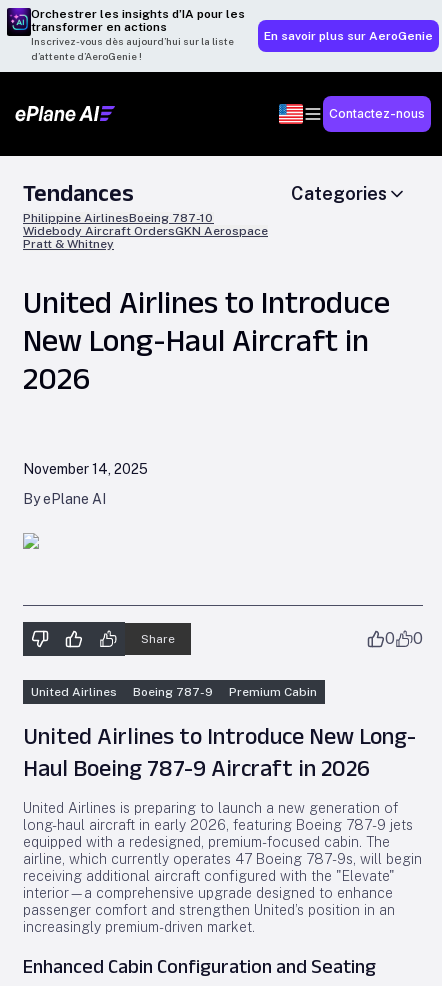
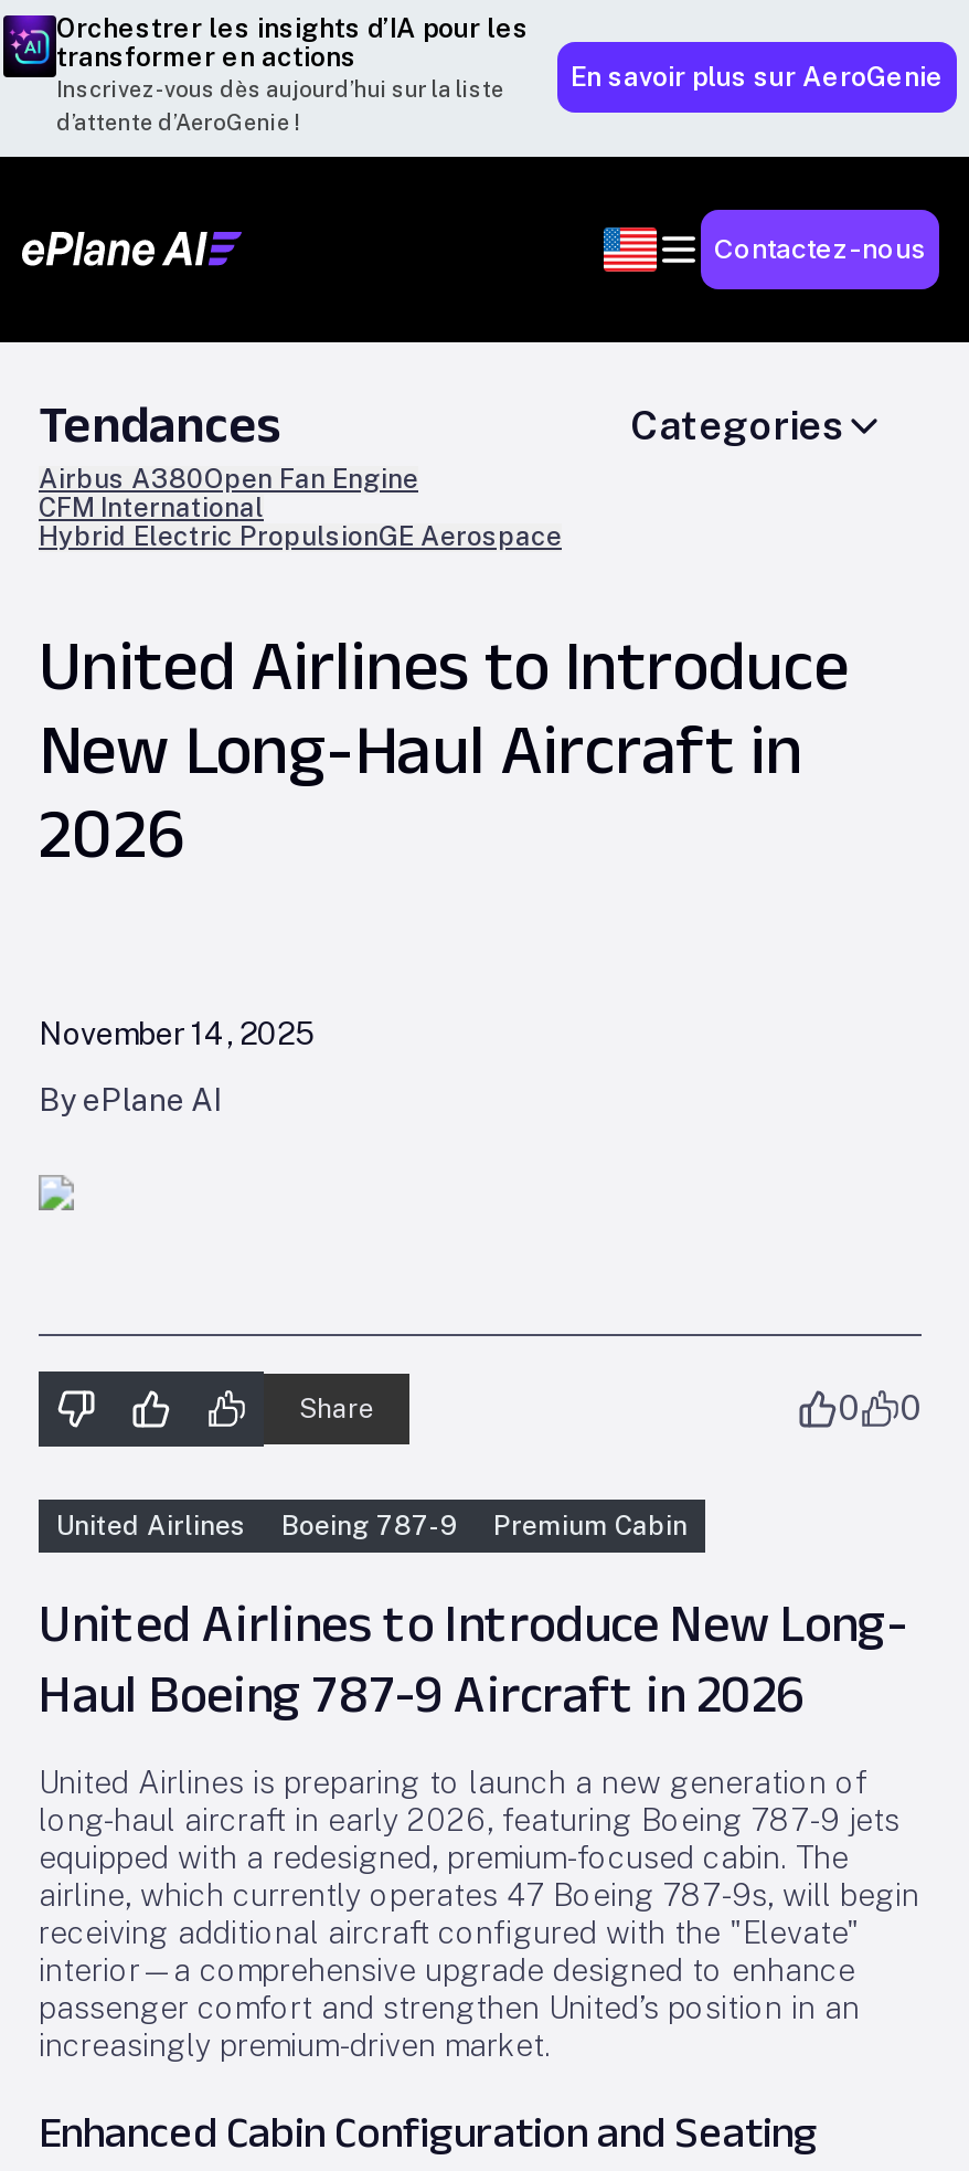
[23,211,268,251] Philippine AirlinesBoeing 787-10 | Widebody Aircraft OrdersGKN Aerospace | Pratt & Whitney -> [39,464,562,552] Airbus A380Open Fan Engine | CFM International | Hybrid Electric PropulsionGE Aerospace

